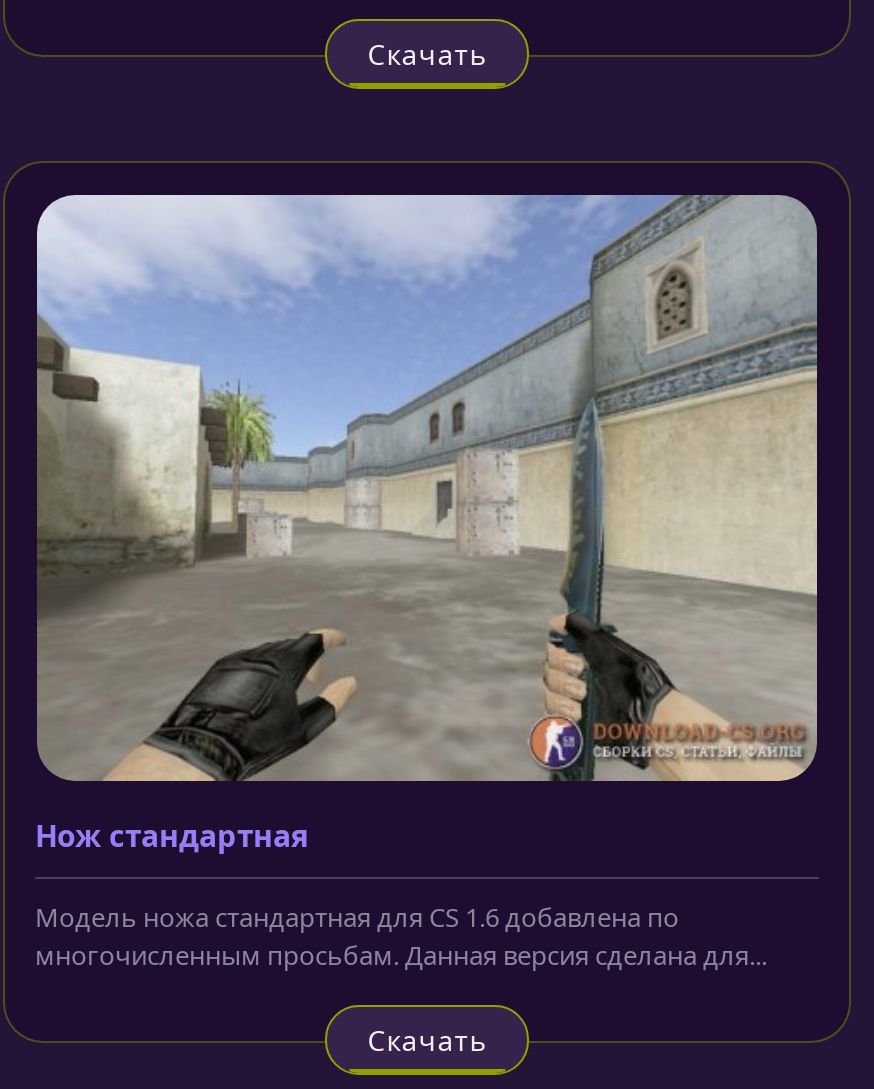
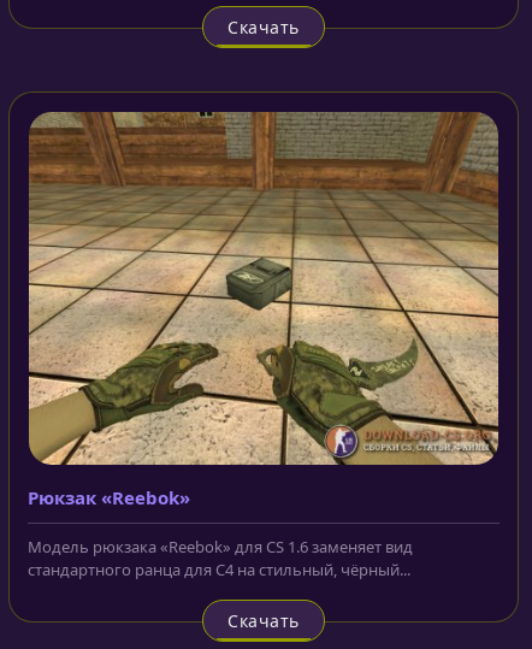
[35,193,819,855] [image] | Нож стандартная -> [28,111,500,509] [image] | Рюкзак «Reebok»
[35,899,767,973] Модель ножа стандартная для CS 1.6 добавлена по | многочисленным просьбам. Данная версия сделана для... -> [28,536,413,580] Модель рюкзака «Reebok» для CS 1.6 заменяет вид | стандартного ранца для C4 на стильный, чёрный...

